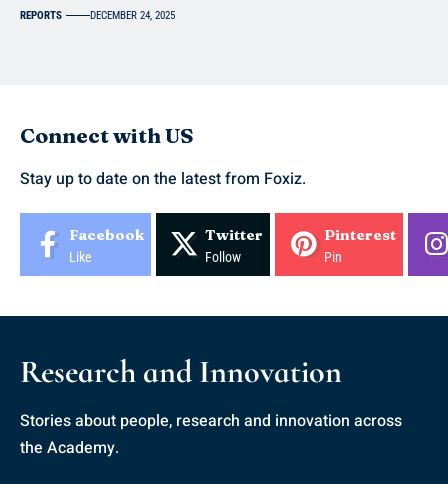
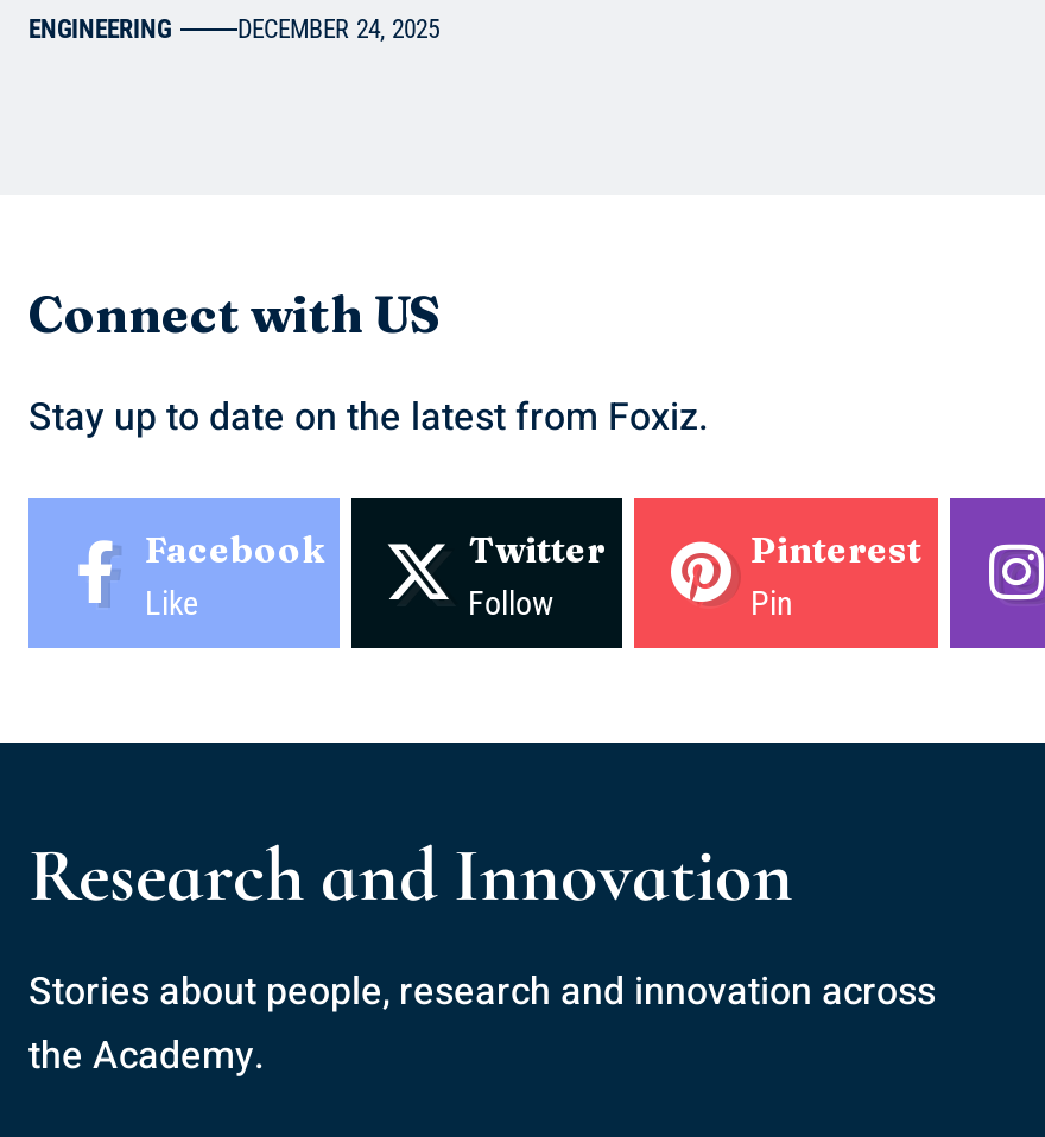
[20,9,62,22] REPORTS -> [28,14,171,45] ENGINEERING

